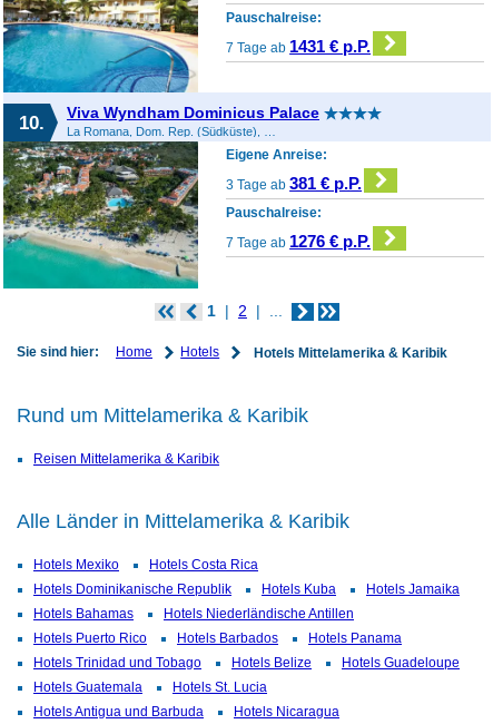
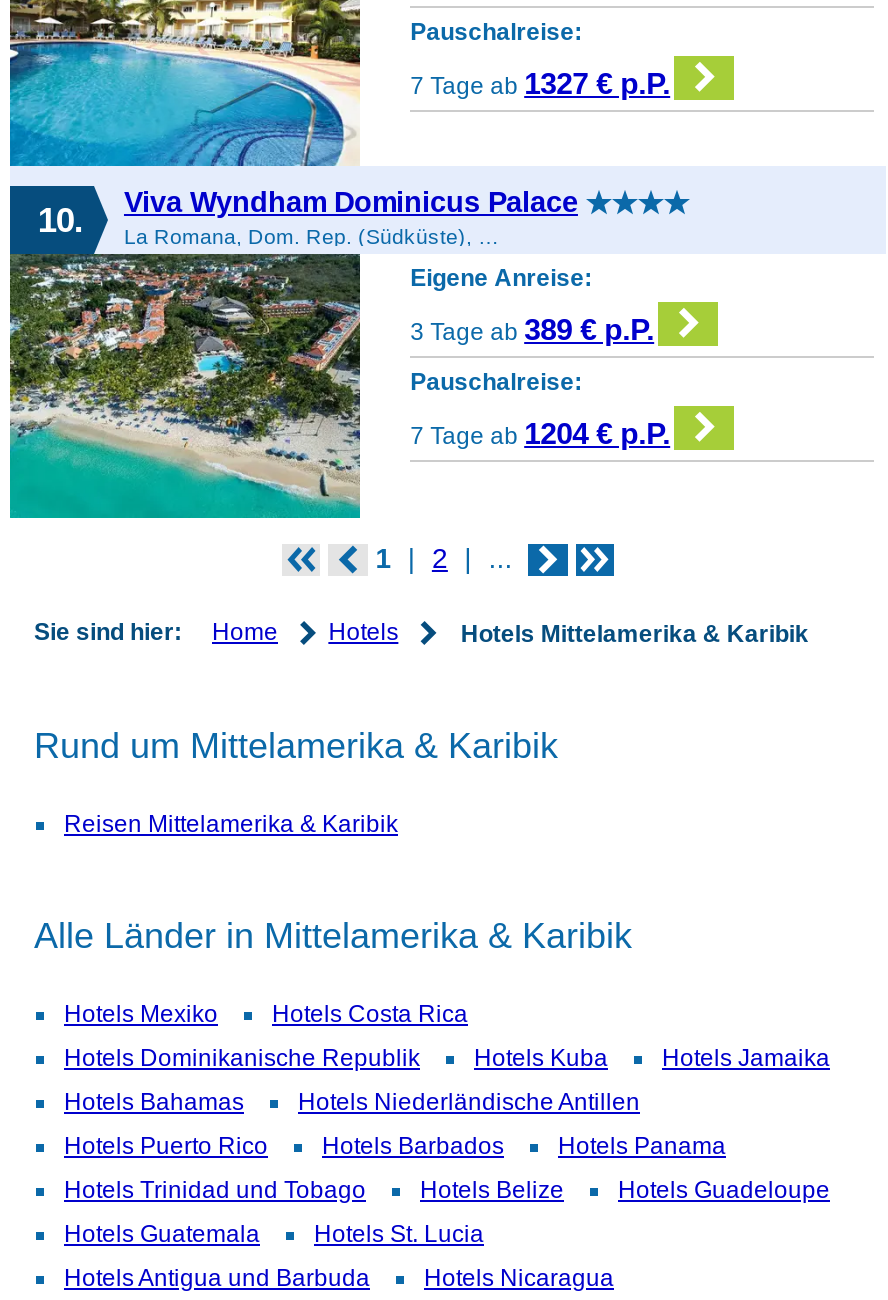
[226,36,371,55] 7 Tage ab 1431 € p.P. -> [410,65,670,99] 7 Tage ab 1327 € p.P.
[226,174,362,193] 3 Tage ab 381 € p.P. -> [410,313,654,347] 3 Tage ab 389 € p.P.
[226,232,371,251] 7 Tage ab 1276 € p.P. -> [410,417,670,451] 7 Tage ab 1204 € p.P.

